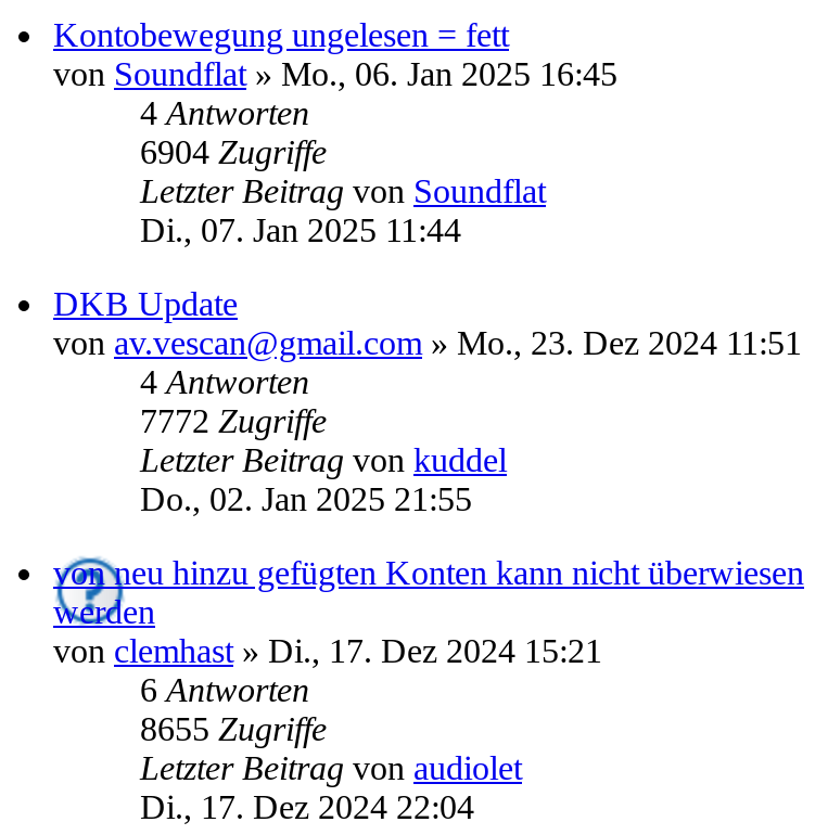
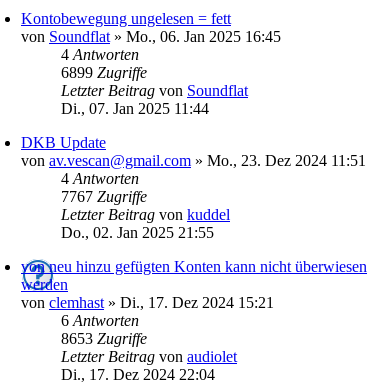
[140,133,327,170] 6904 Zugriffe -> [61,64,147,81] 6899 Zugriffe
[140,402,327,439] 7772 Zugriffe -> [61,188,147,205] 7767 Zugriffe
[140,710,327,747] 8655 Zugriffe -> [61,330,147,347] 8653 Zugriffe

